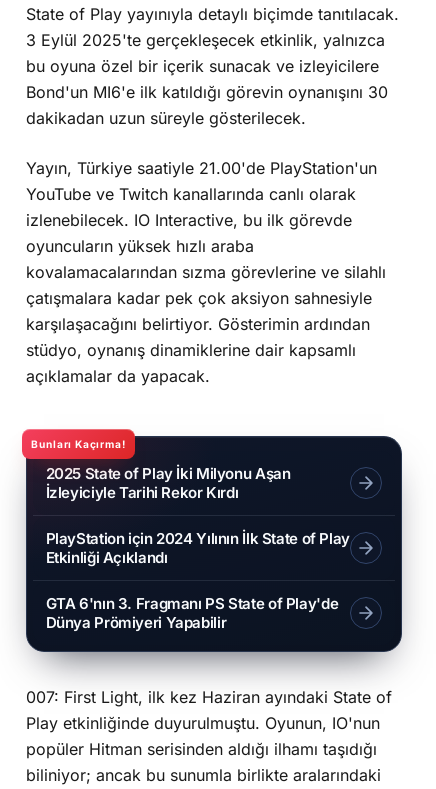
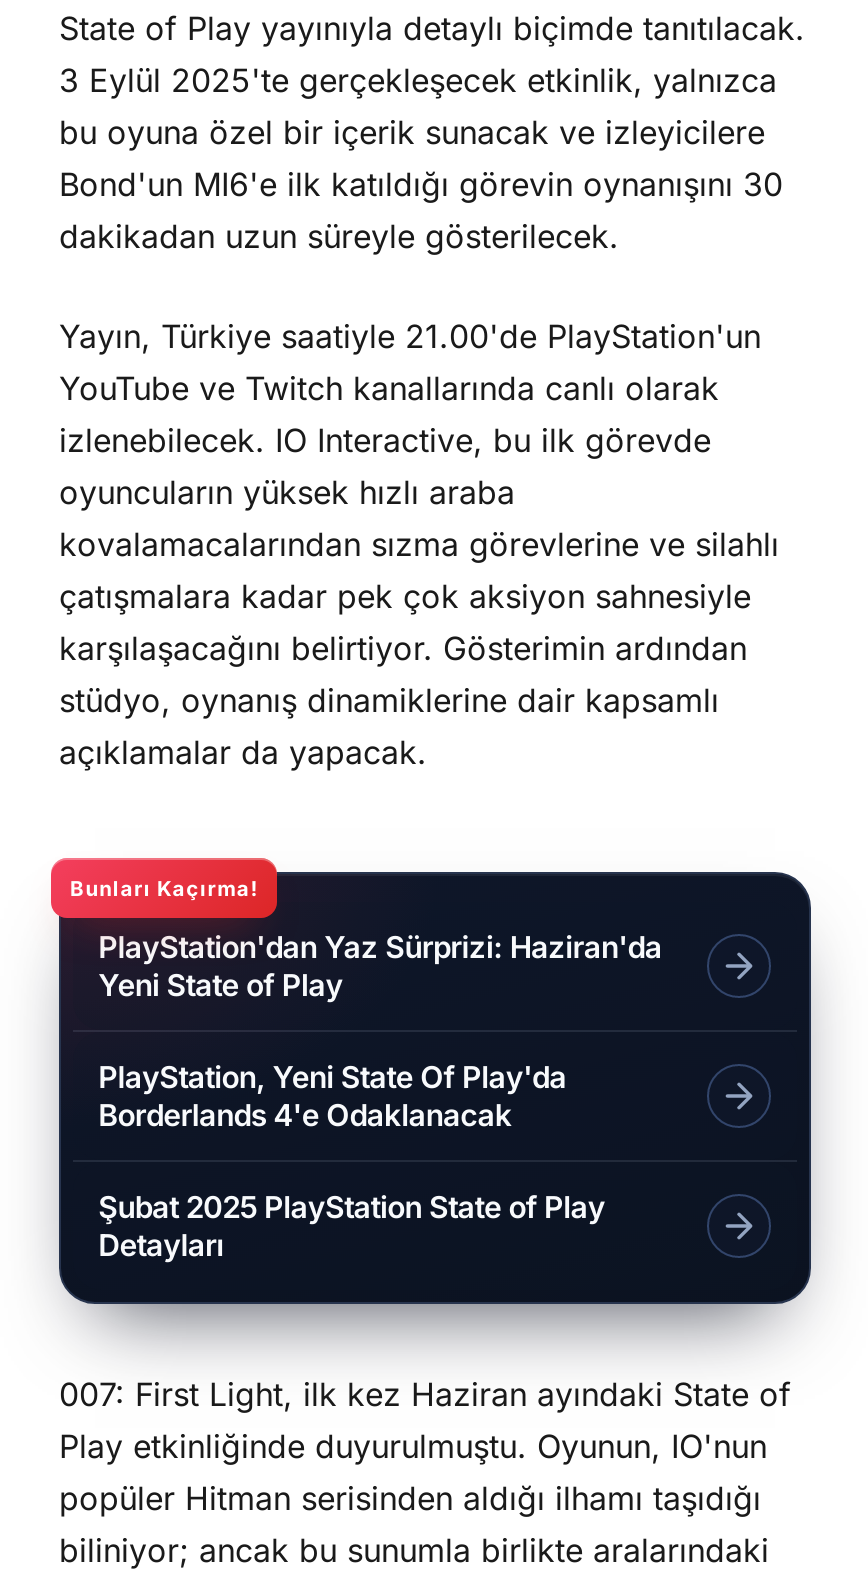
[46,464,290,502] 2025 State of Play İki Milyonu Aşan | İzleyiciyle Tarihi Rekor Kırdı -> [98,928,662,1004] PlayStation'dan Yaz Sürprizi: Haziran'da | Yeni State of Play
[46,529,350,567] PlayStation için 2024 Yılının İlk State of Play | Etkinliği Açıklandı -> [98,1058,567,1134] PlayStation, Yeni State Of Play'da | Borderlands 4'e Odaklanacak
[46,594,338,632] GTA 6'nın 3. Fragmanı PS State of Play'de | Dünya Prömiyeri Yapabilir -> [98,1188,605,1264] Şubat 2025 PlayStation State of Play | Detayları

